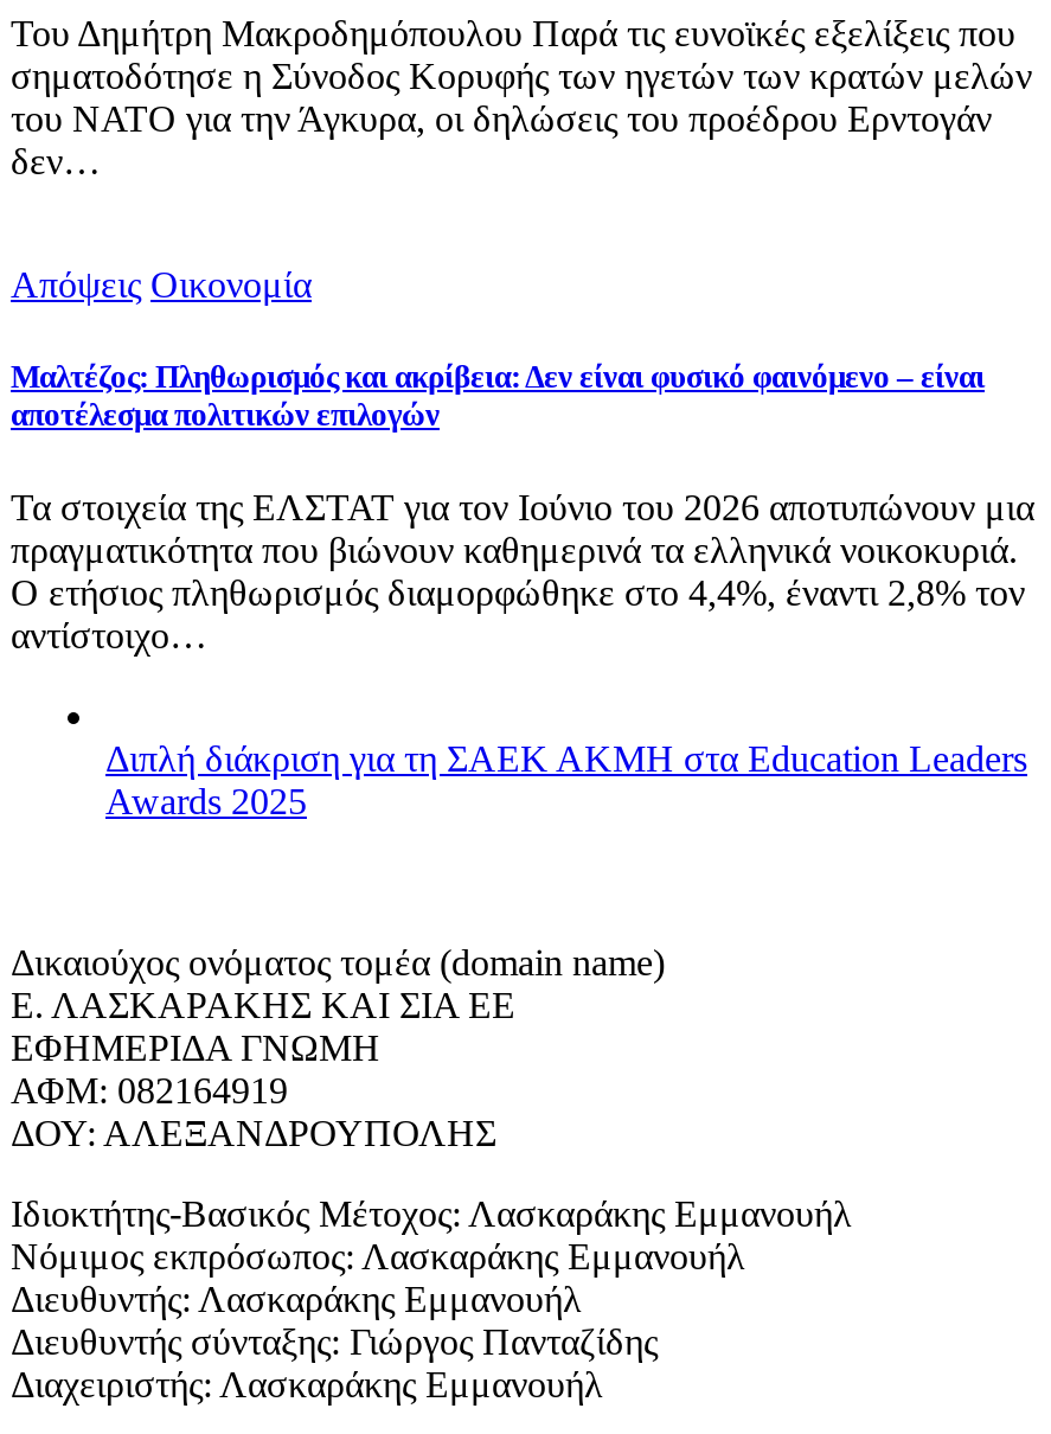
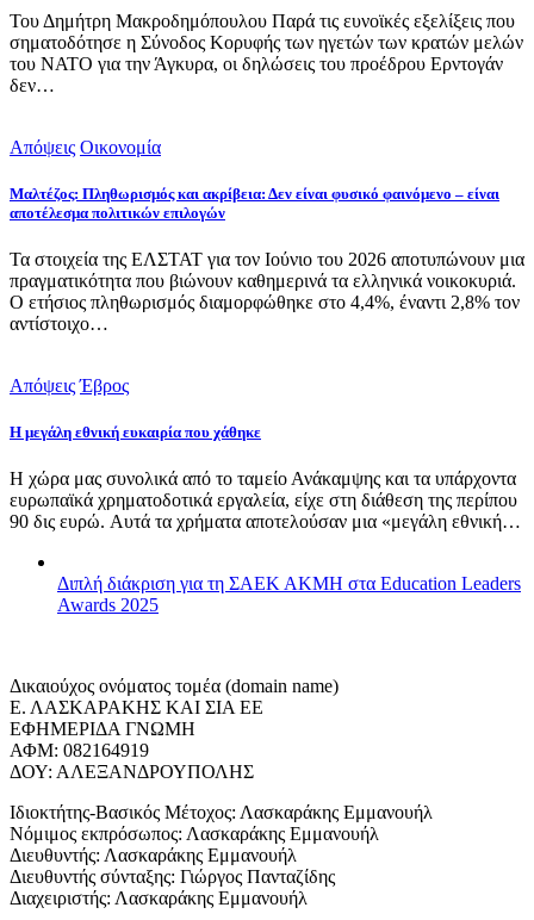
none -> [10,375,521,532] Απόψεις Έβρος | Η μεγάλη εθνική ευκαιρία που χάθηκε | Η χώρα μας συνολικά από το ταμείο Ανάκαμψης και τα υπάρχοντα | ευρωπαϊκά χρηματοδοτικά εργαλεία, είχε στη διάθεση της περίπου | 90 δις ευρώ. Αυτά τα χρήματα αποτελούσαν μια «μεγάλη εθνική…

